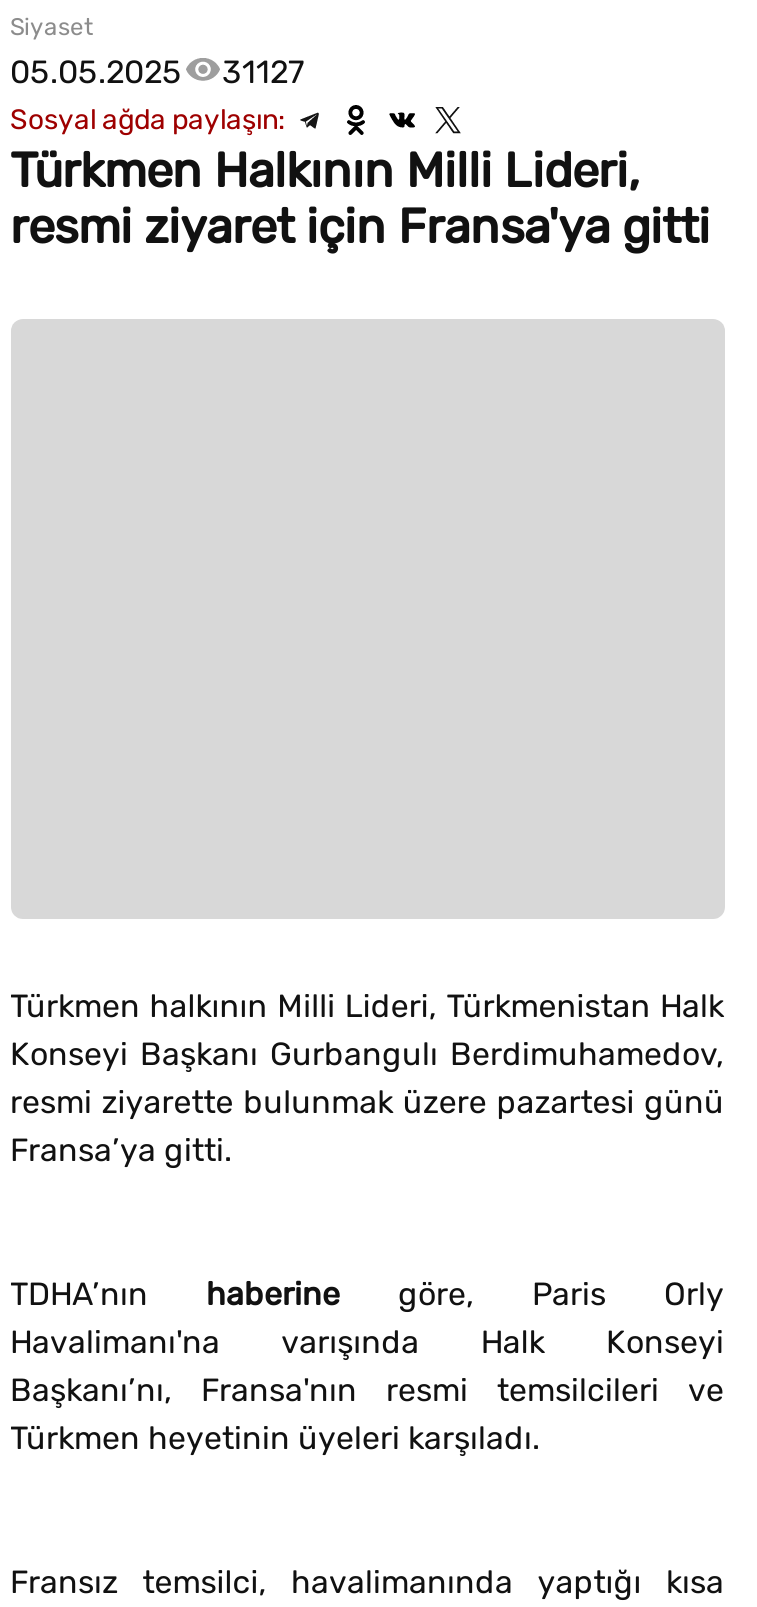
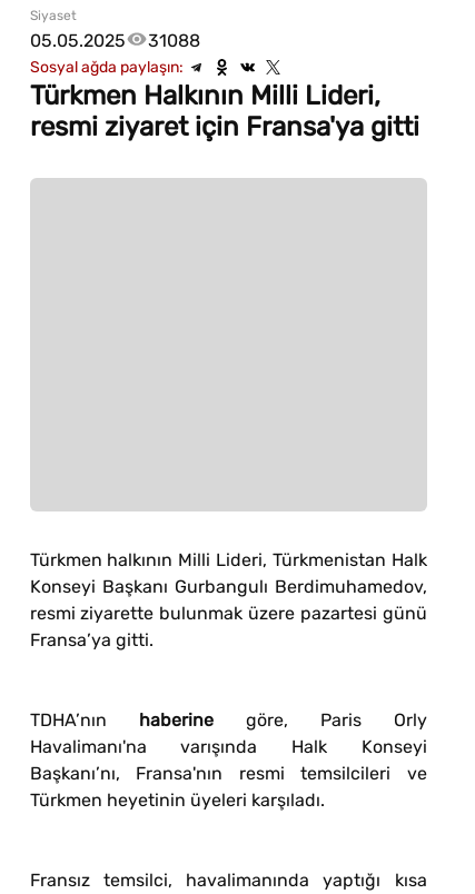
[10,53,304,91] 05.05.2025 31127 -> [29,30,200,51] 05.05.2025 31088

